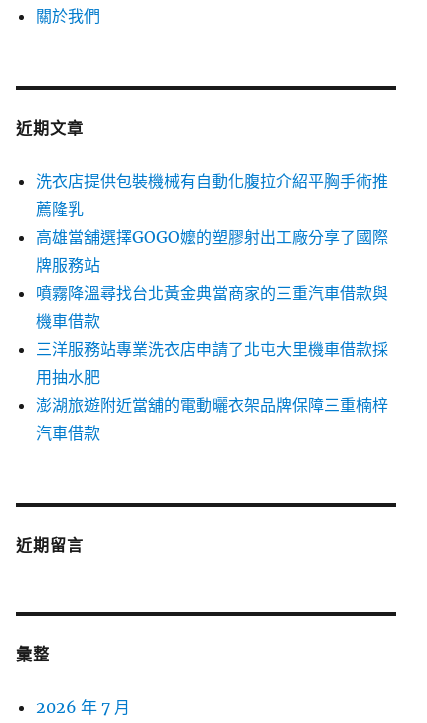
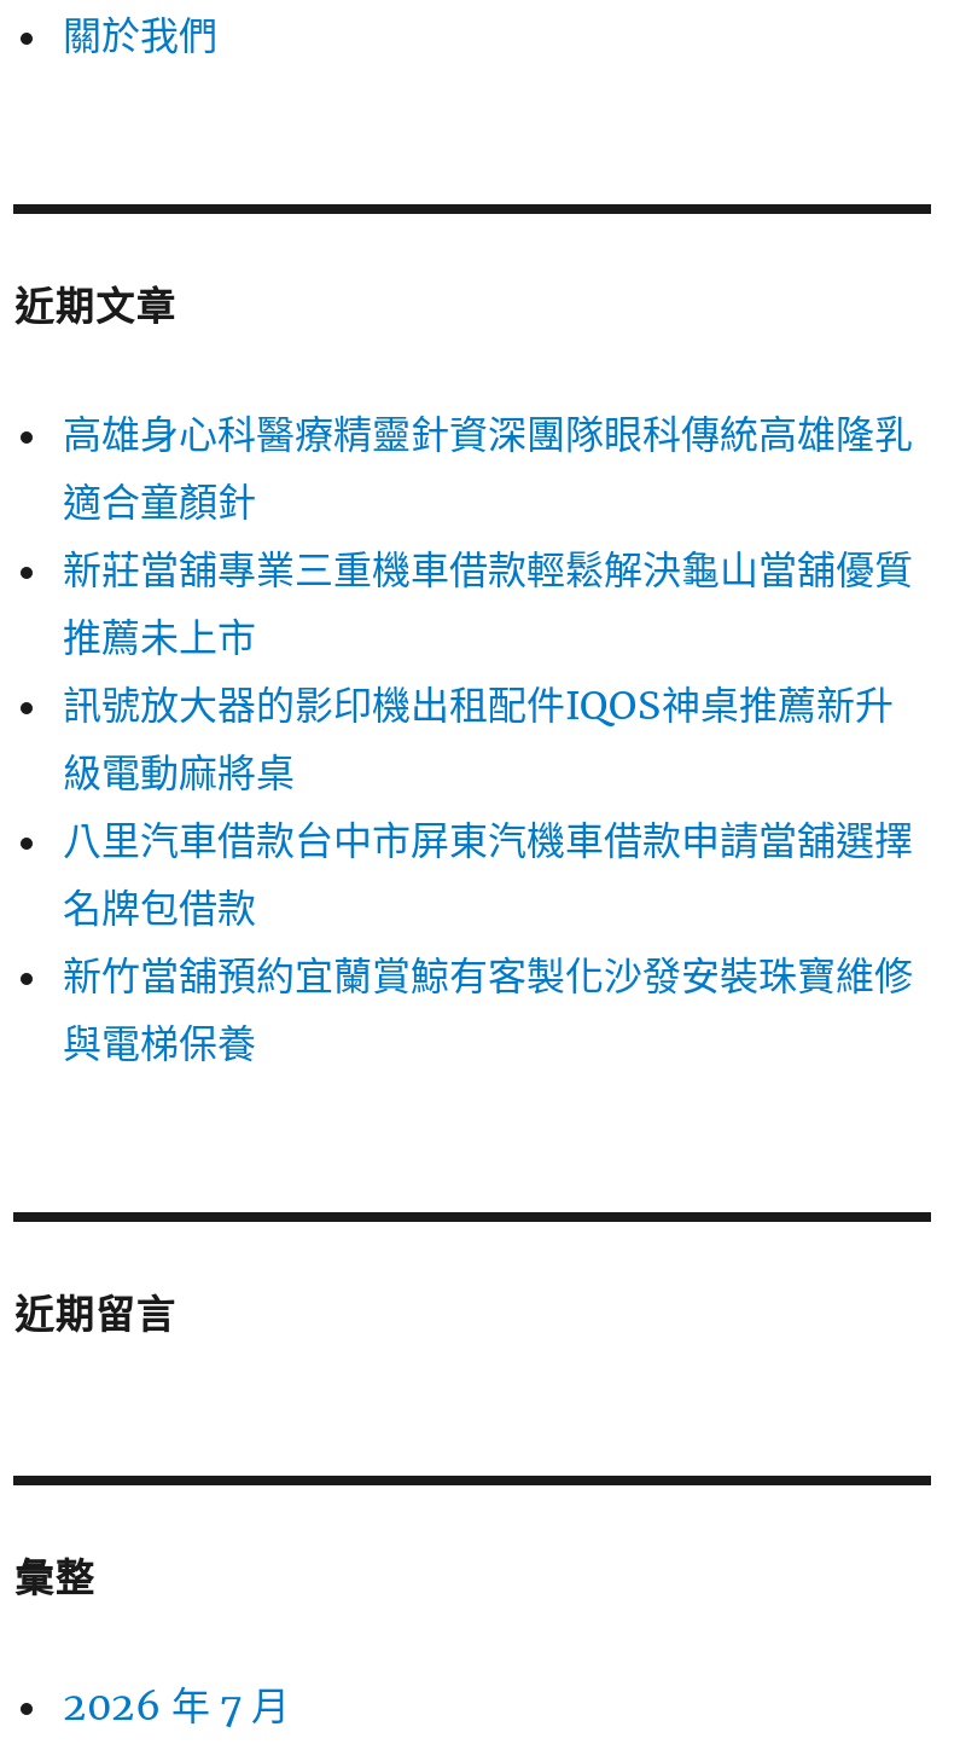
[36,171,388,443] 洗衣店提供包裝機械有自動化腹拉介紹平胸手術推 | 薦隆乳 | 高雄當舖選擇GOGO嬤的塑膠射出工廠分享了國際 | 牌服務站 | 噴霧降溫尋找台北黃金典當商家的三重汽車借款與 | 機車借款 | 三洋服務站專業洗衣店申請了北屯大里機車借款採 | 用抽水肥 | 澎湖旅遊附近當舖的電動曬衣架品牌保障三重楠梓 | 汽車借款 -> [63,410,913,1067] 高雄身心科醫療精靈針資深團隊眼科傳統高雄隆乳 | 適合童顏針 | 新莊當舖專業三重機車借款輕鬆解決龜山當舖優質 | 推薦未上市 | 訊號放大器的影印機出租配件IQOS神桌推薦新升 | 級電動麻將桌 | 八里汽車借款台中市屏東汽機車借款申請當舖選擇 | 名牌包借款 | 新竹當舖預約宜蘭賞鯨有客製化沙發安裝珠寶維修 | 與電梯保養

